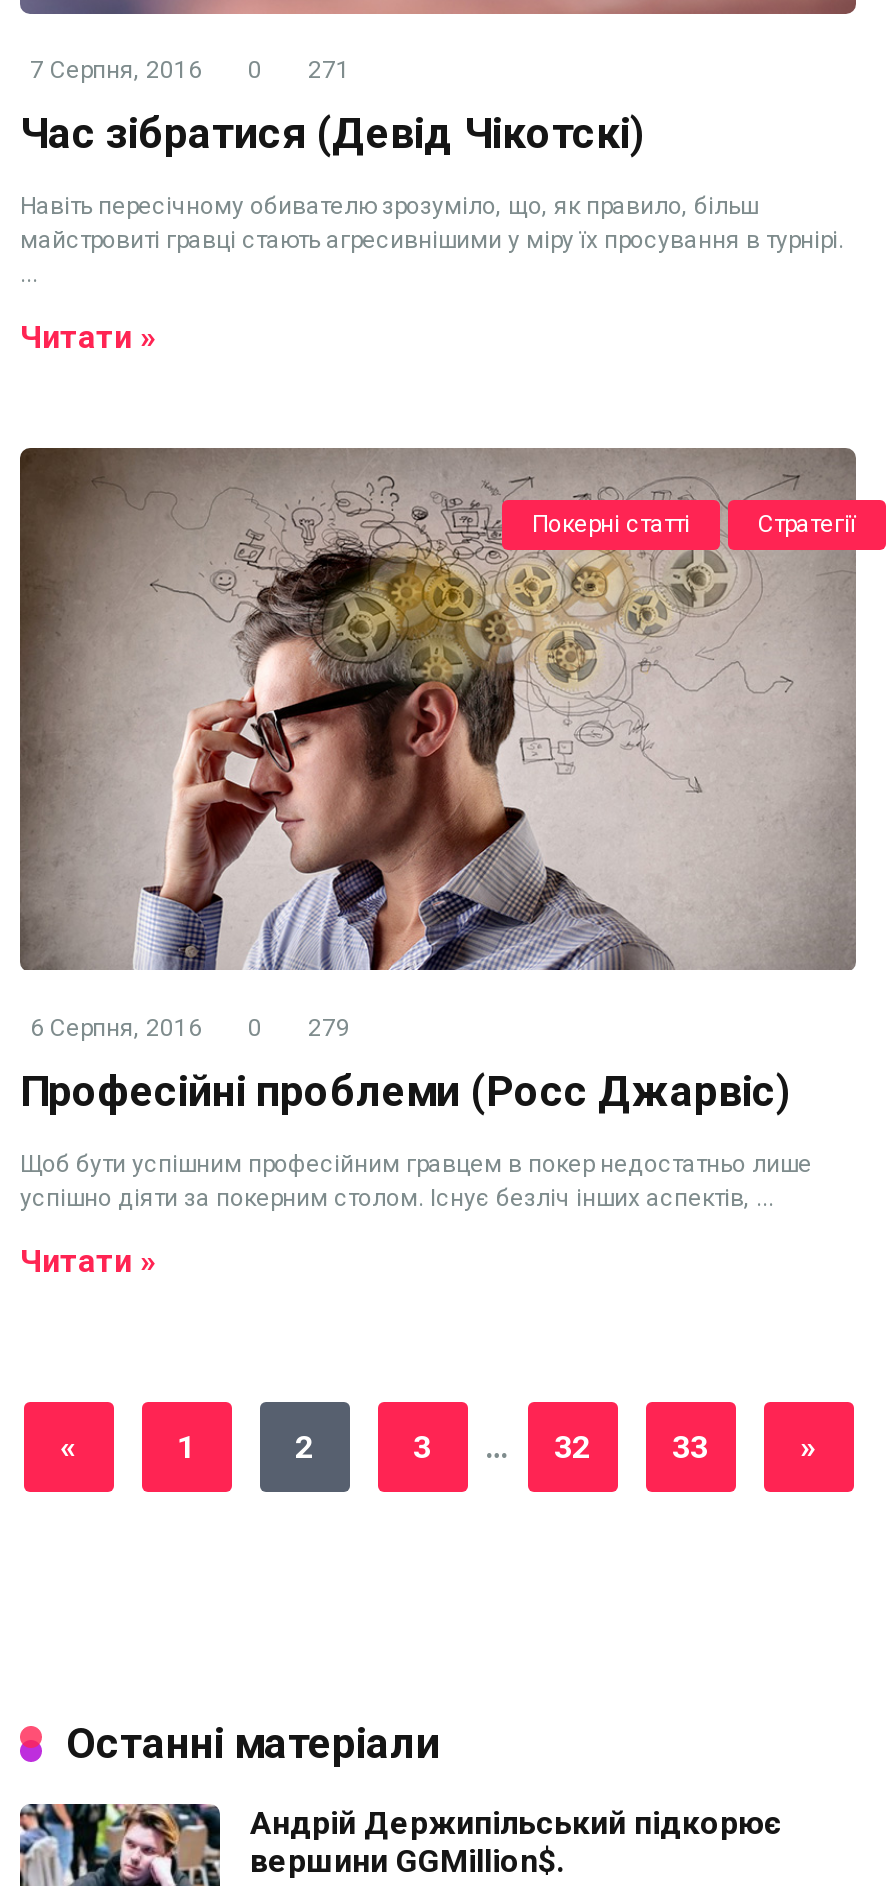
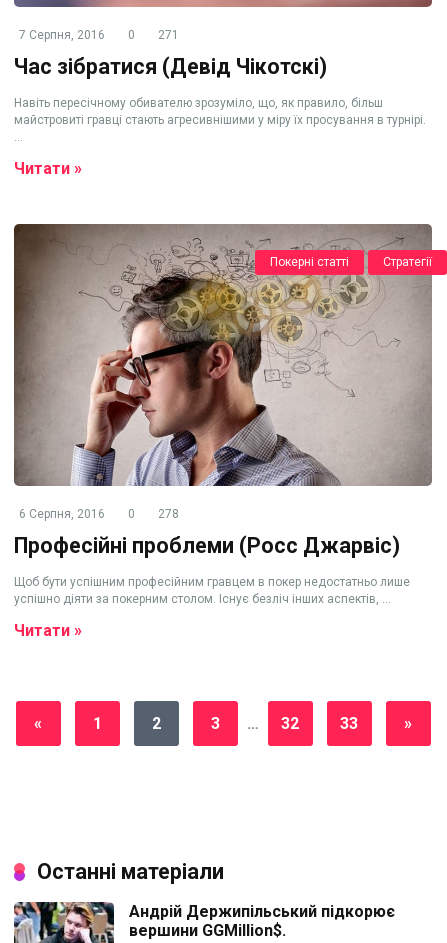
[30,1013,350,1041] 6 Серпня, 2016 0 279 -> [19,506,179,520] 6 Серпня, 2016 0 278

